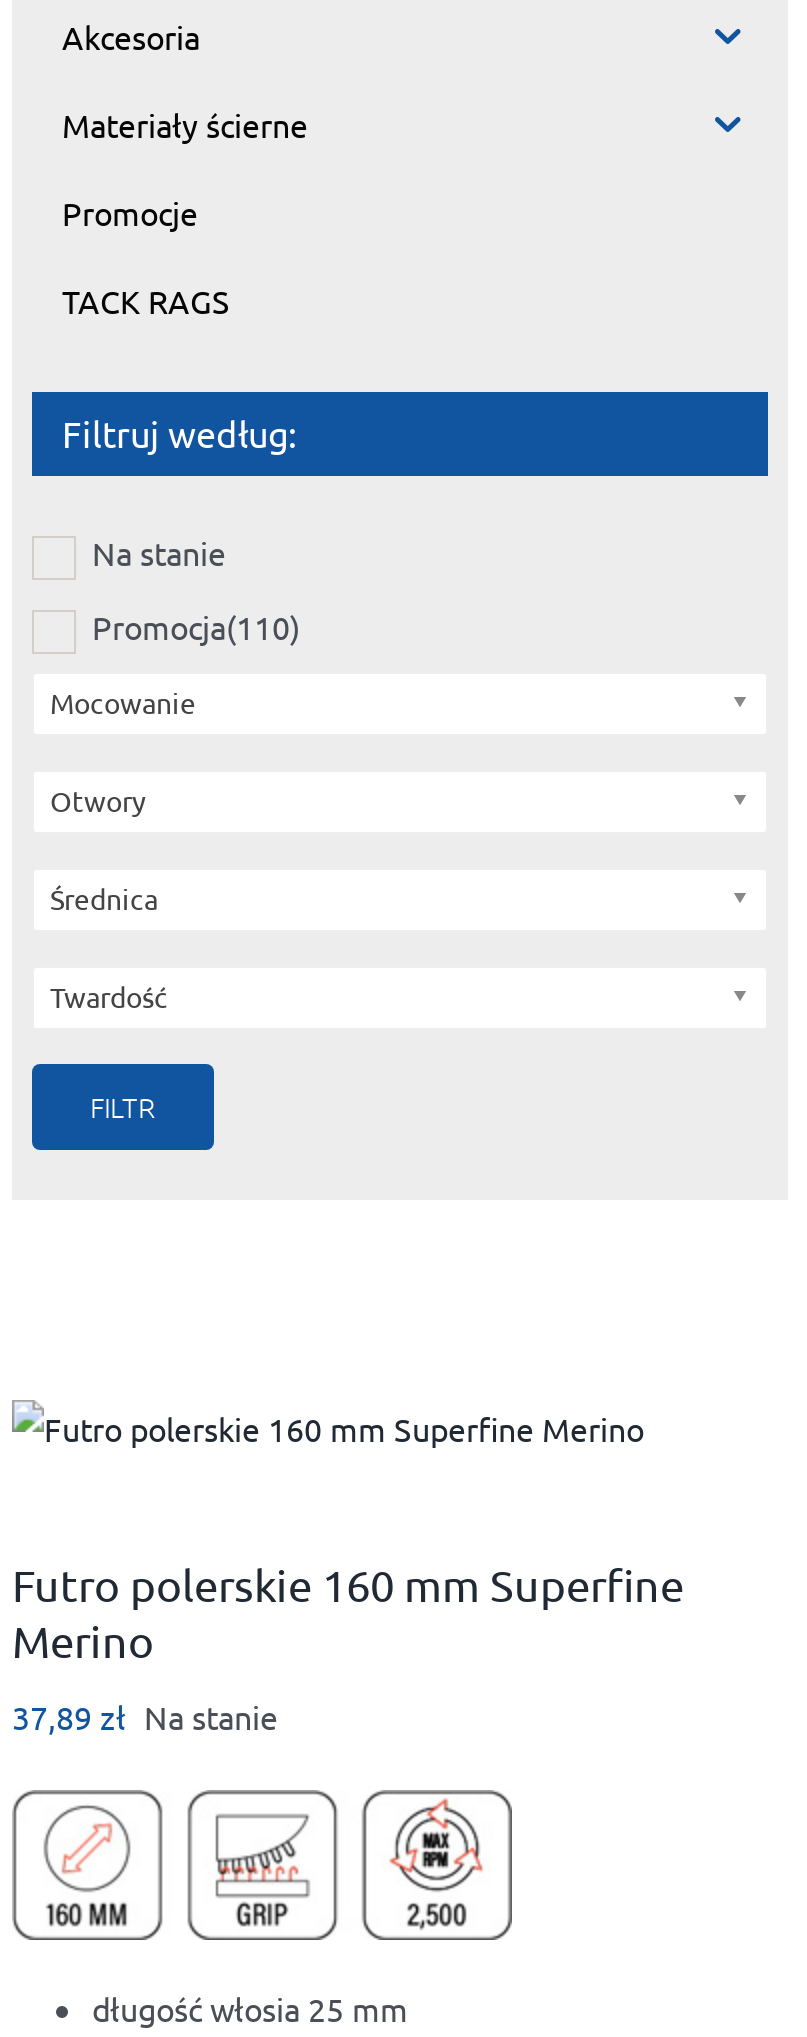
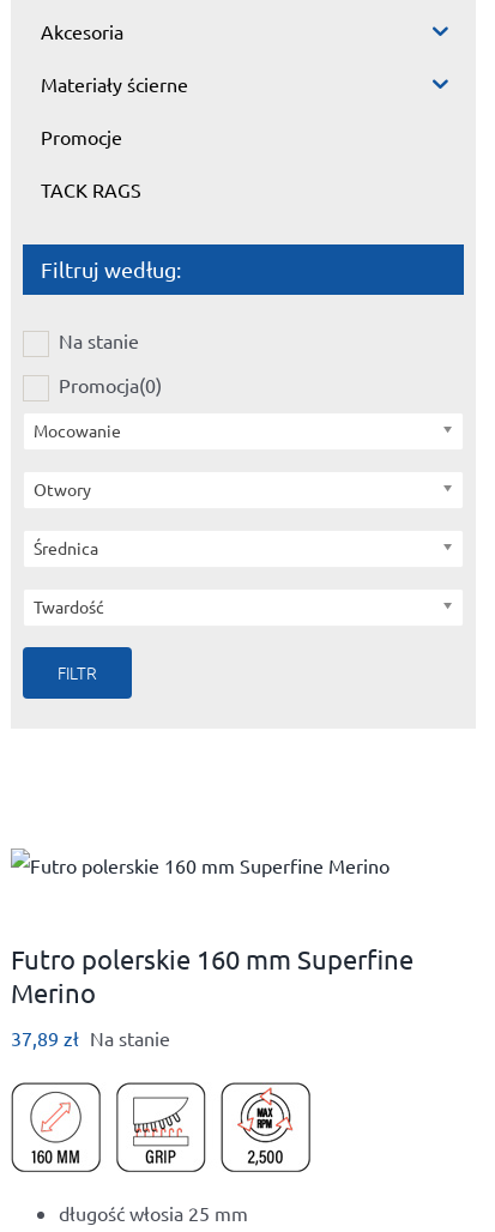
[92,606,300,646] Promocja(110) -> [59,372,162,396] Promocja(0)

